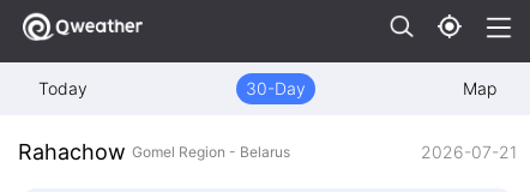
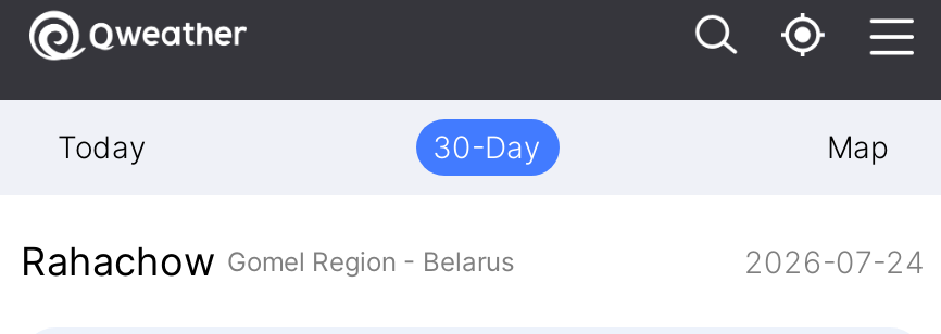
[421,141,517,162] 2026-07-21 -> [744,242,925,279] 2026-07-24

